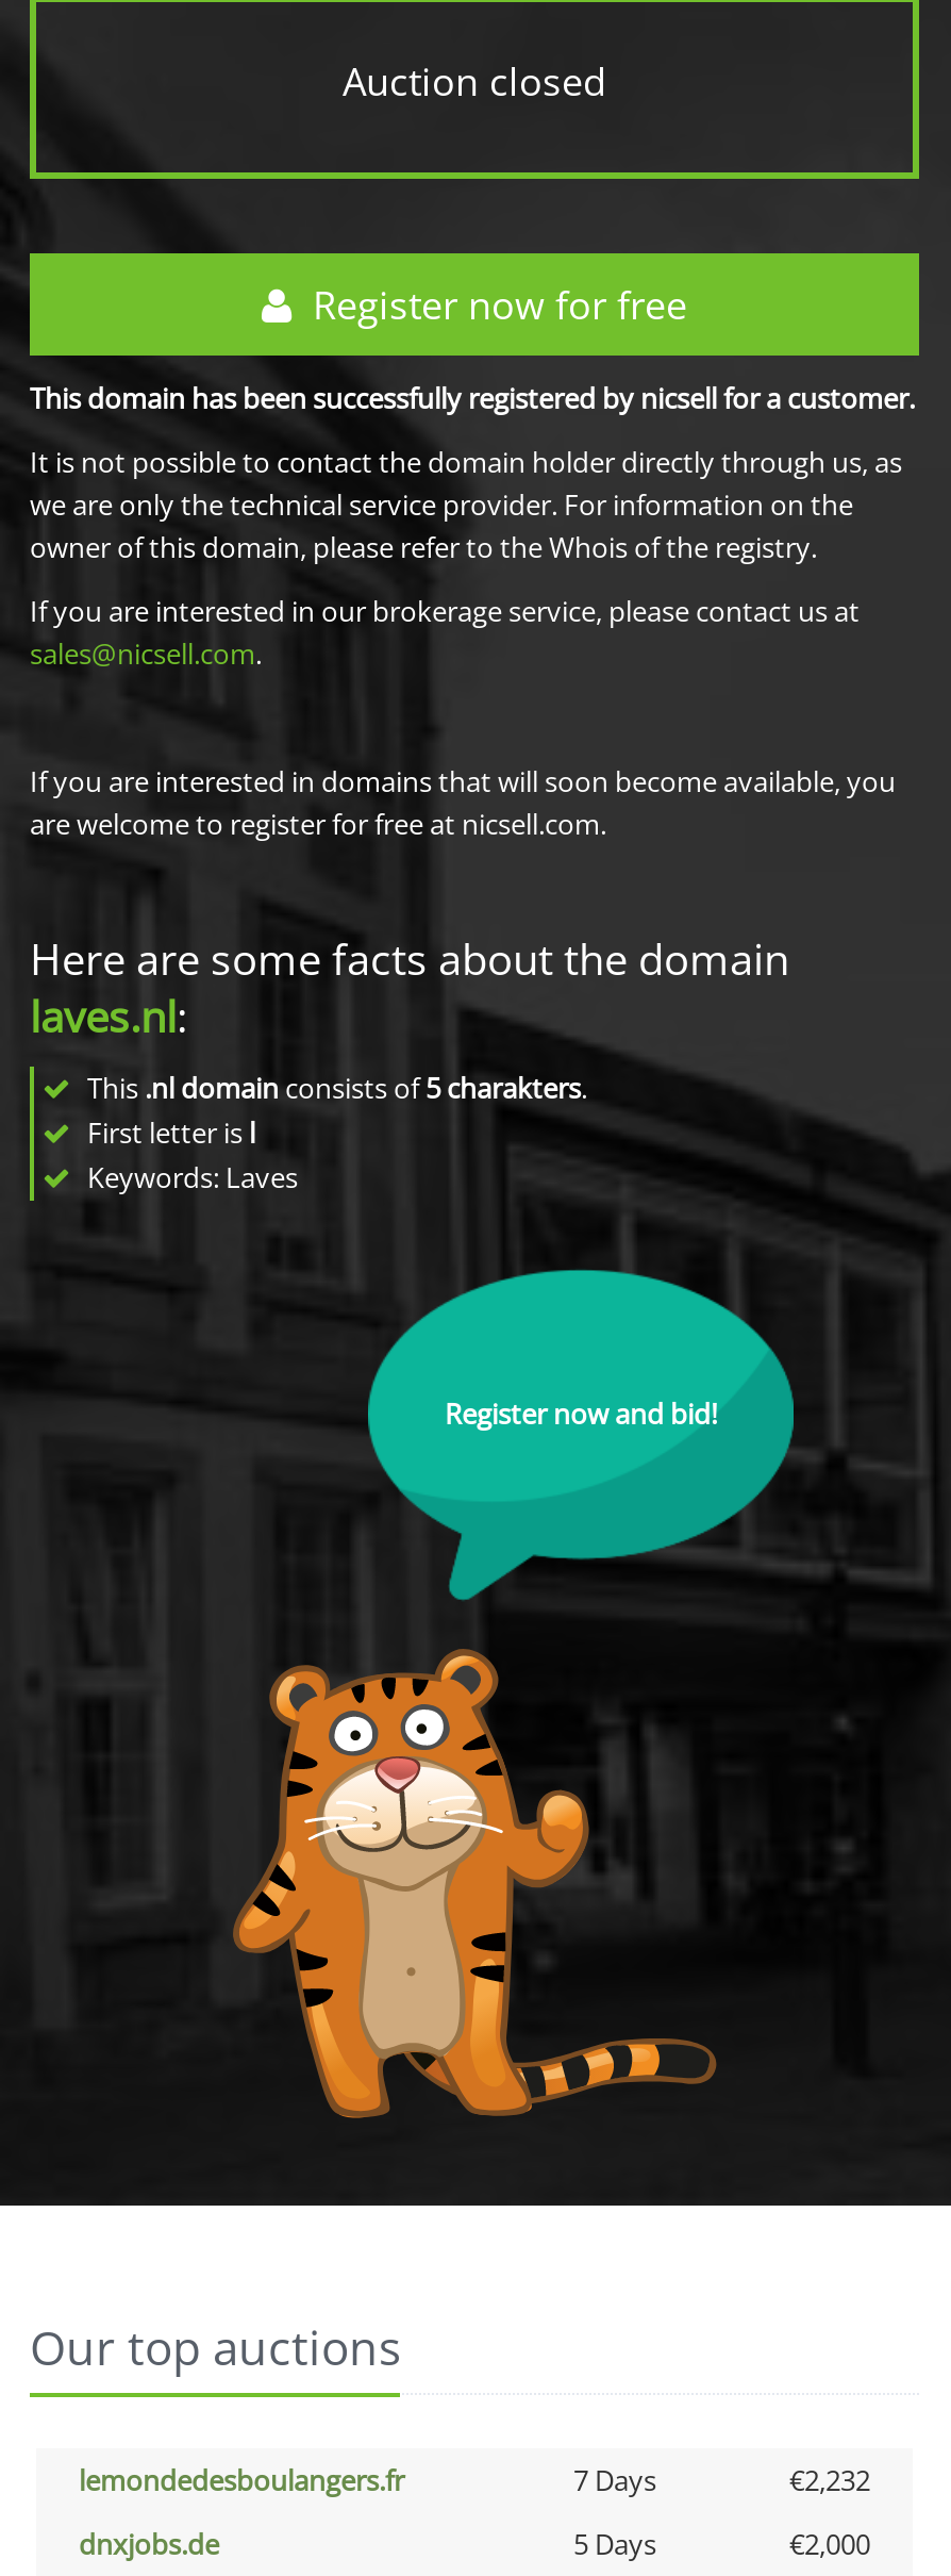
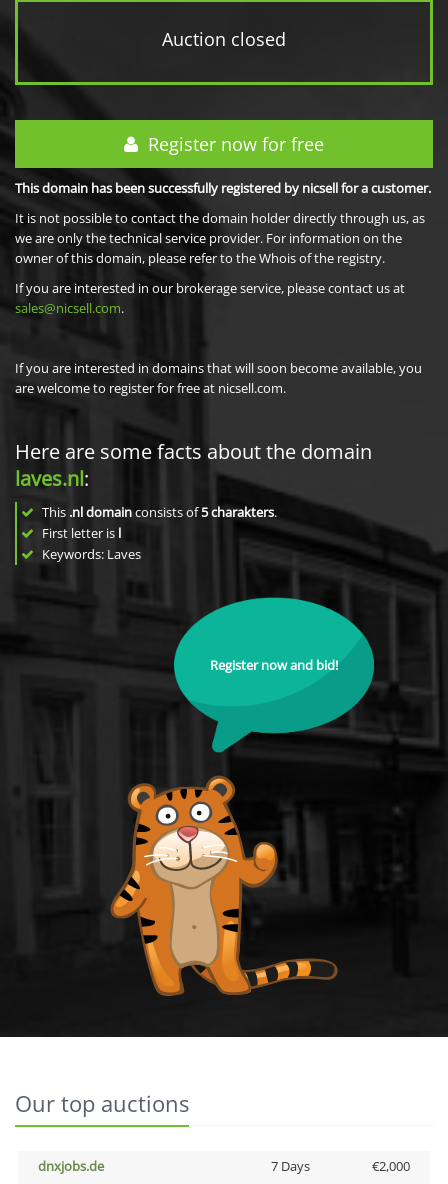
[79,2461,870,2499] lemondedesboulangers.fr | 7 Days | €2,232 -> none
[573,2525,656,2563] 5 Days -> [270,1157,309,1175] 7 Days

